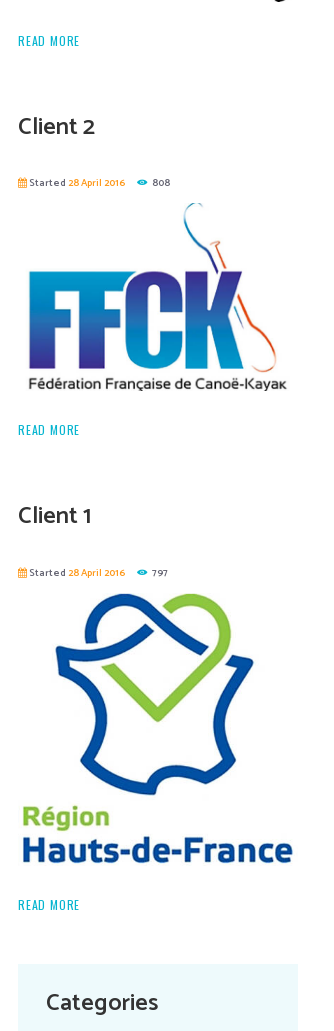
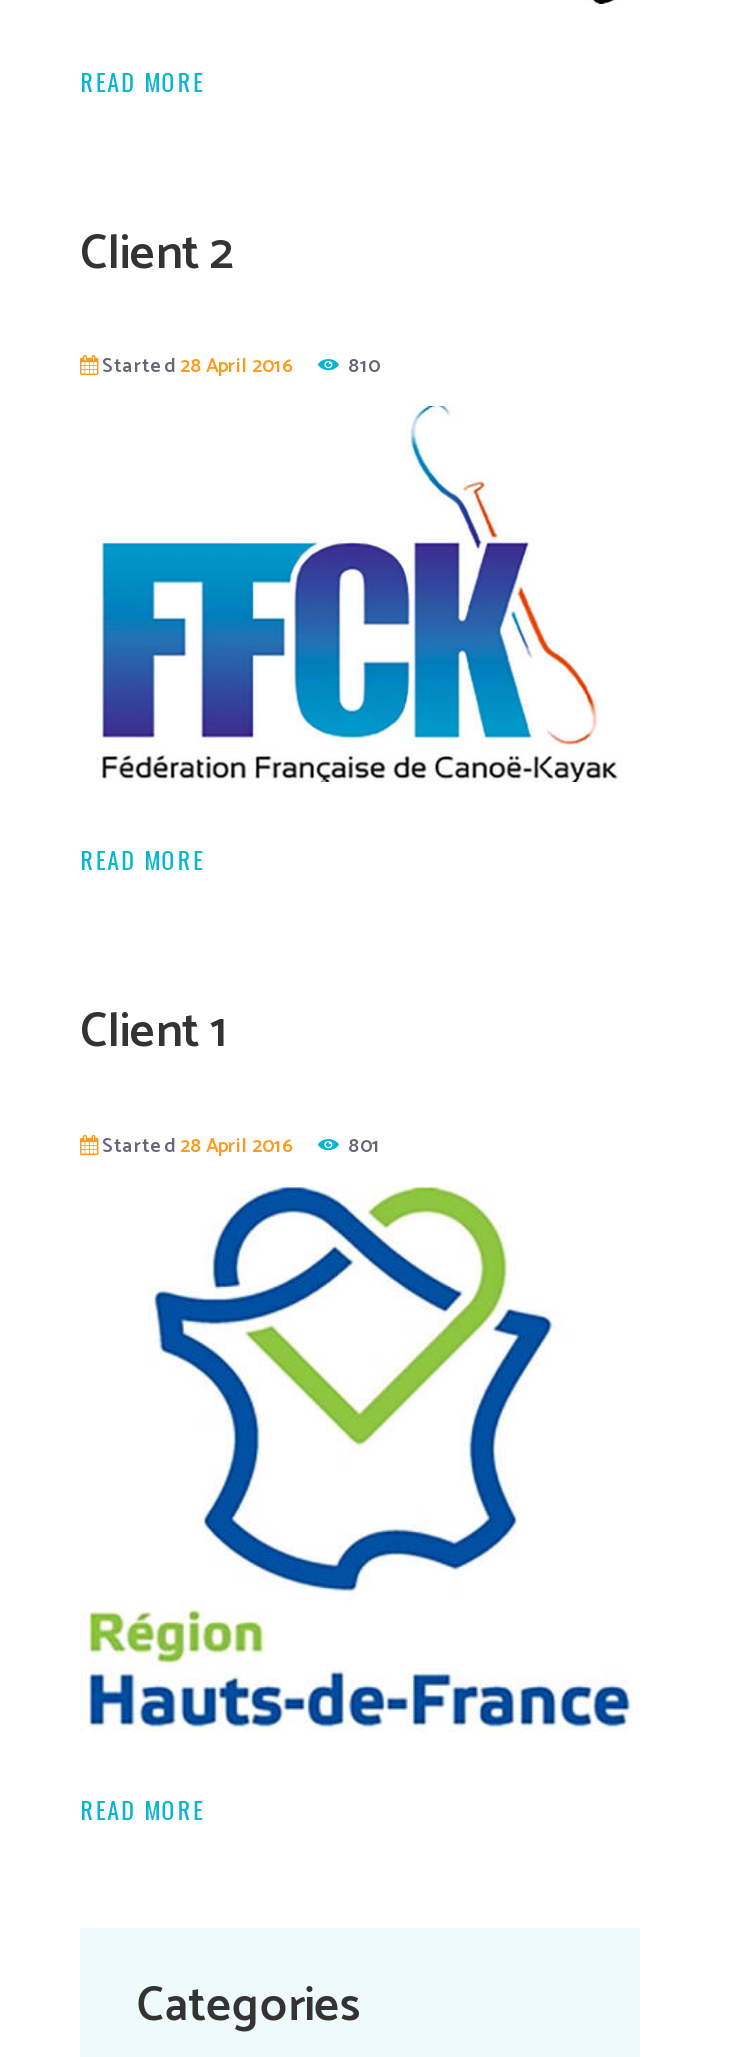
[29,175,170,191] Started 28 April 2016 808 -> [102,350,380,382] Started 28 April 2016 810
[29,564,168,580] Started 28 April 2016 797 -> [102,1129,380,1161] Started 28 April 2016 801

